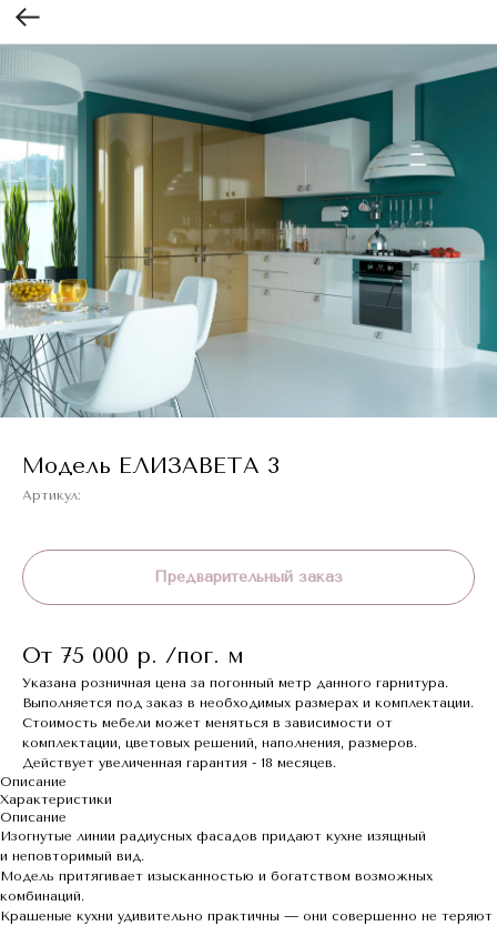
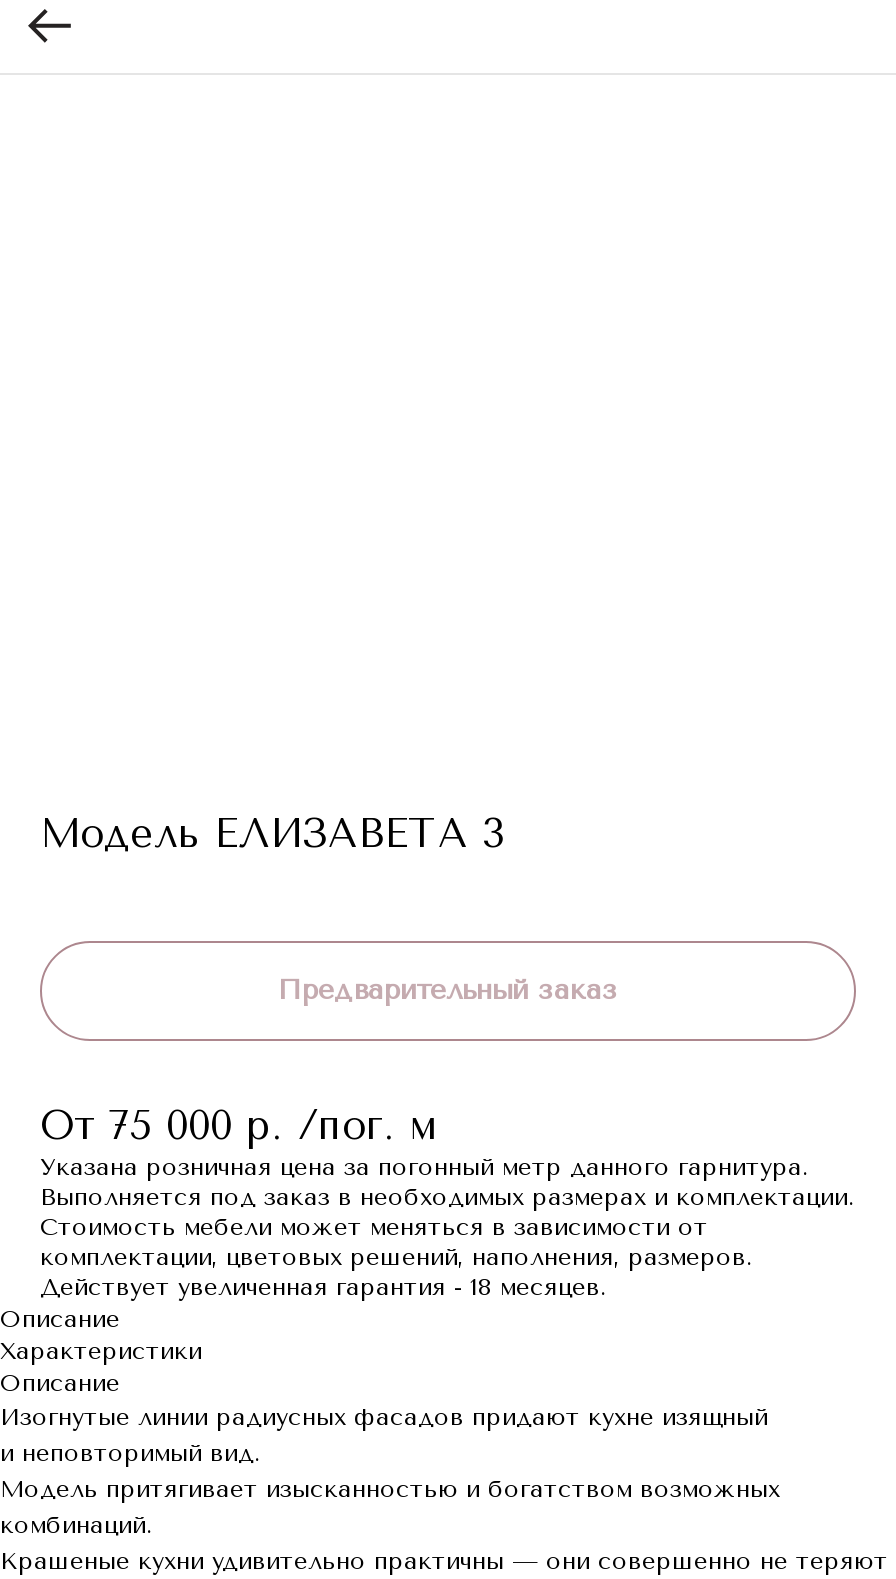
[3,43,494,419] [image] -> none
[22,487,81,503] Артикул: -> none

